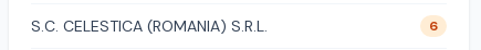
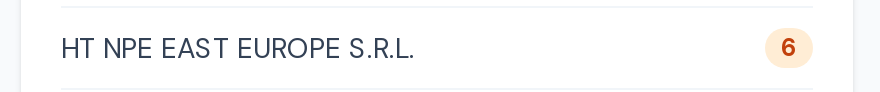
[31,16,268,36] S.C. CELESTICA (ROMANIA) S.R.L. -> [61,30,415,66] HT NPE EAST EUROPE S.R.L.

